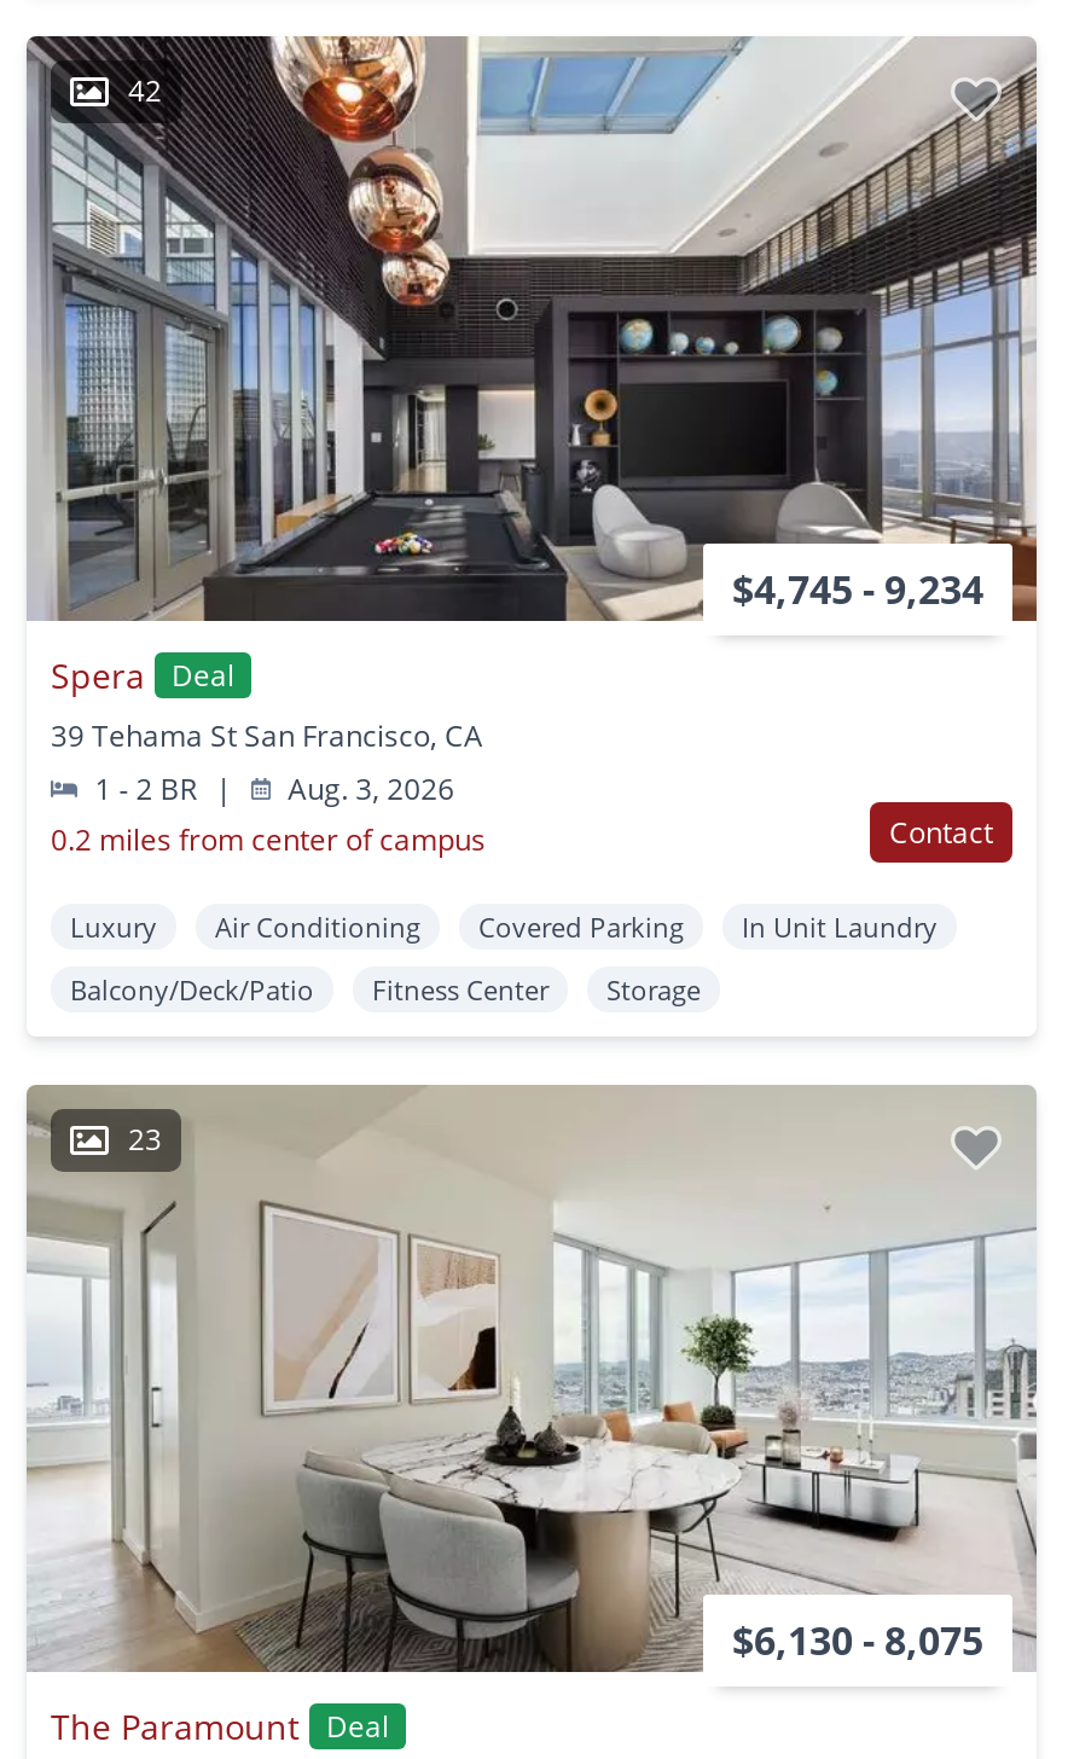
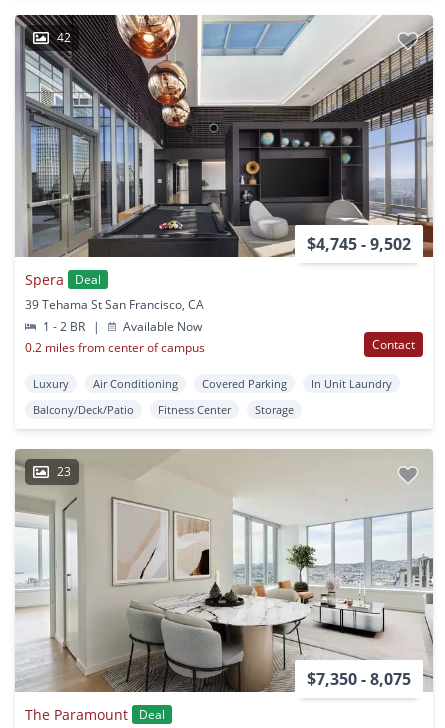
[732,564,983,617] $4,745 - 9,234 -> [307,233,411,255] $4,745 - 9,502
[281,770,455,811] Aug. 3, 2026 -> [120,318,202,335] Available Now
[732,1615,983,1668] $6,130 - 8,075 -> [307,668,411,690] $7,350 - 8,075

